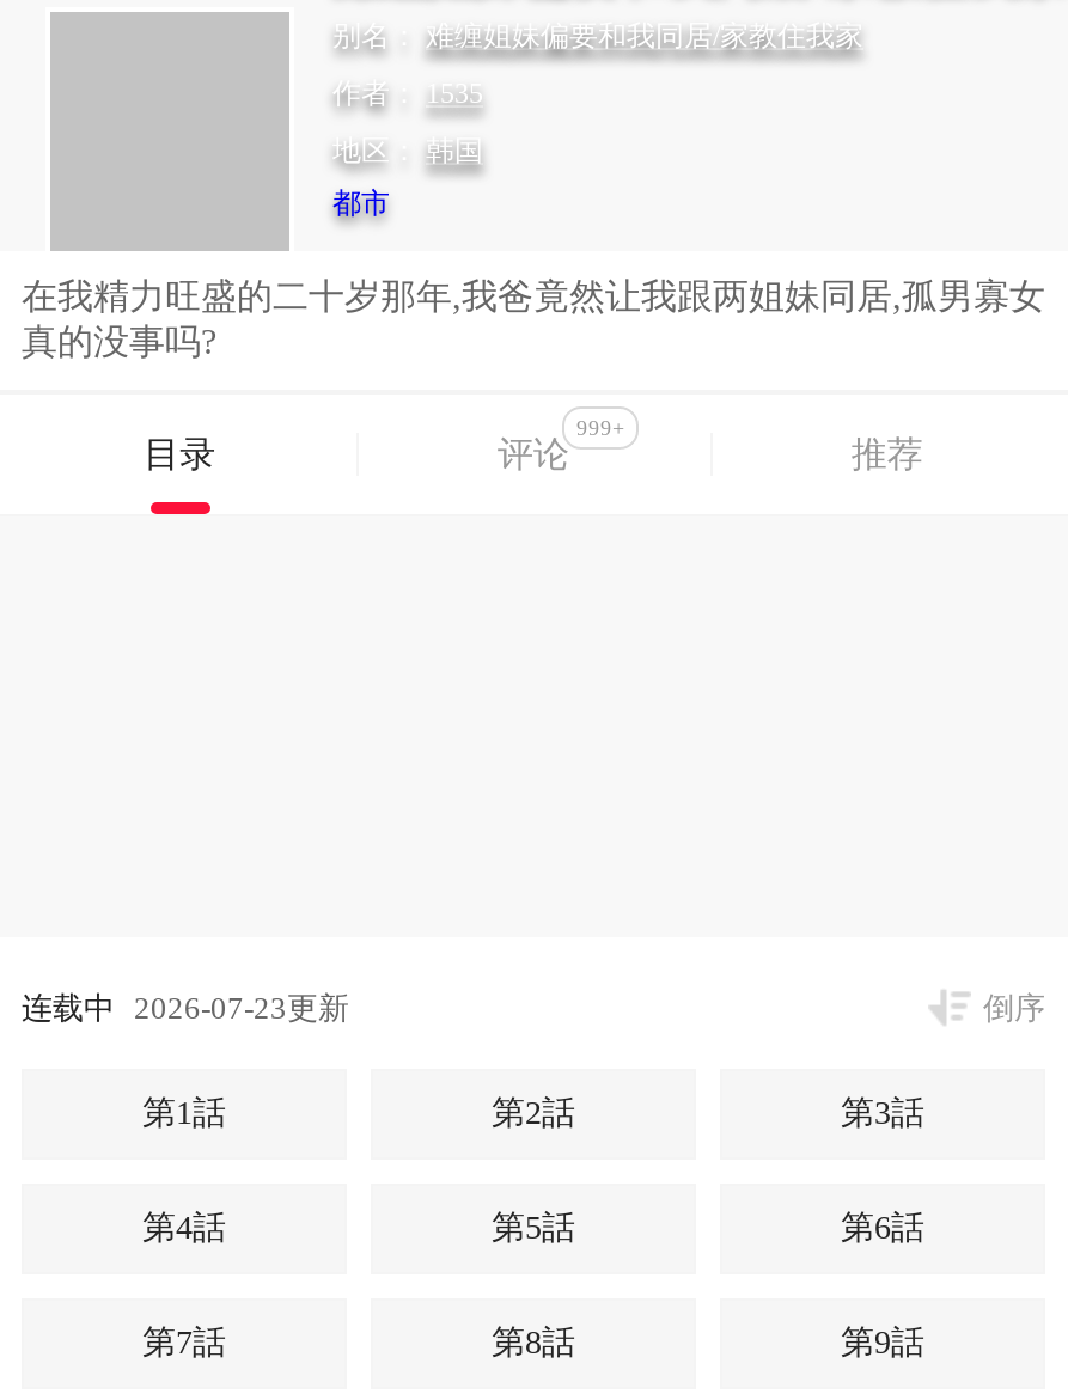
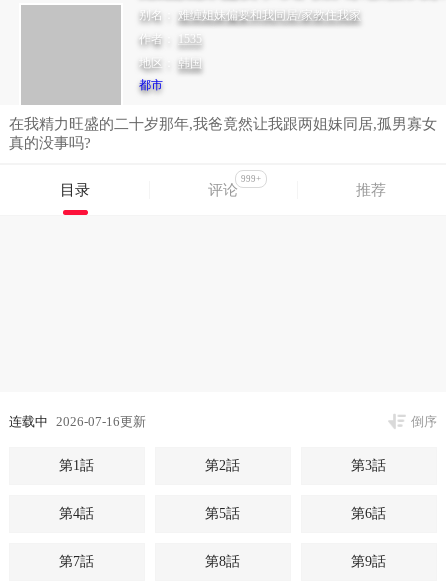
[22,990,349,1026] 连载中 2026-07-23更新 -> [9,414,146,429] 连载中 2026-07-16更新

